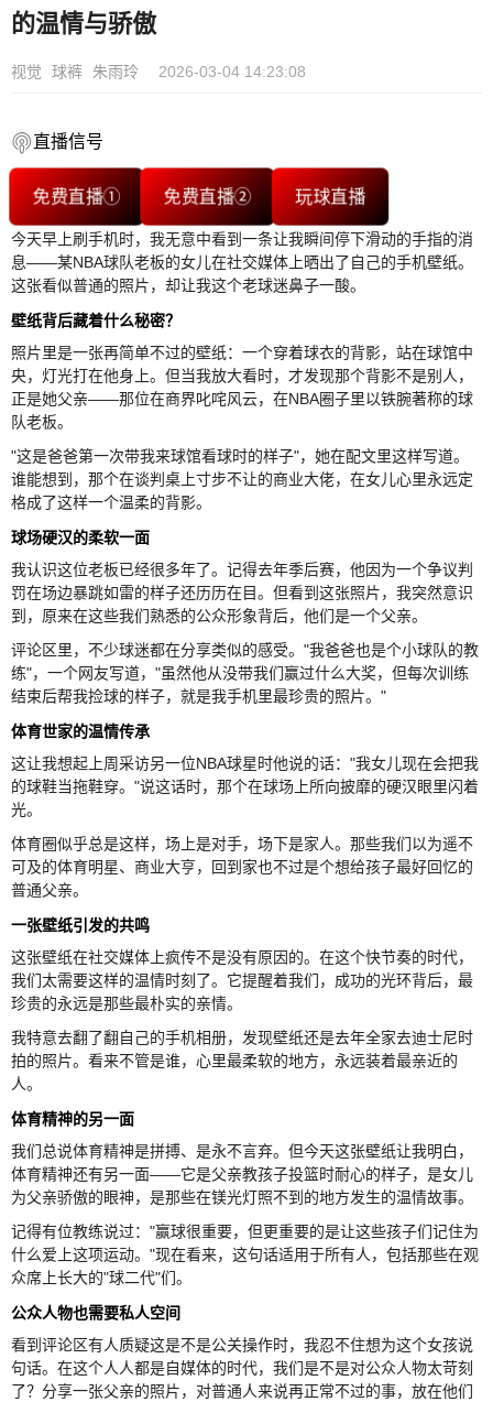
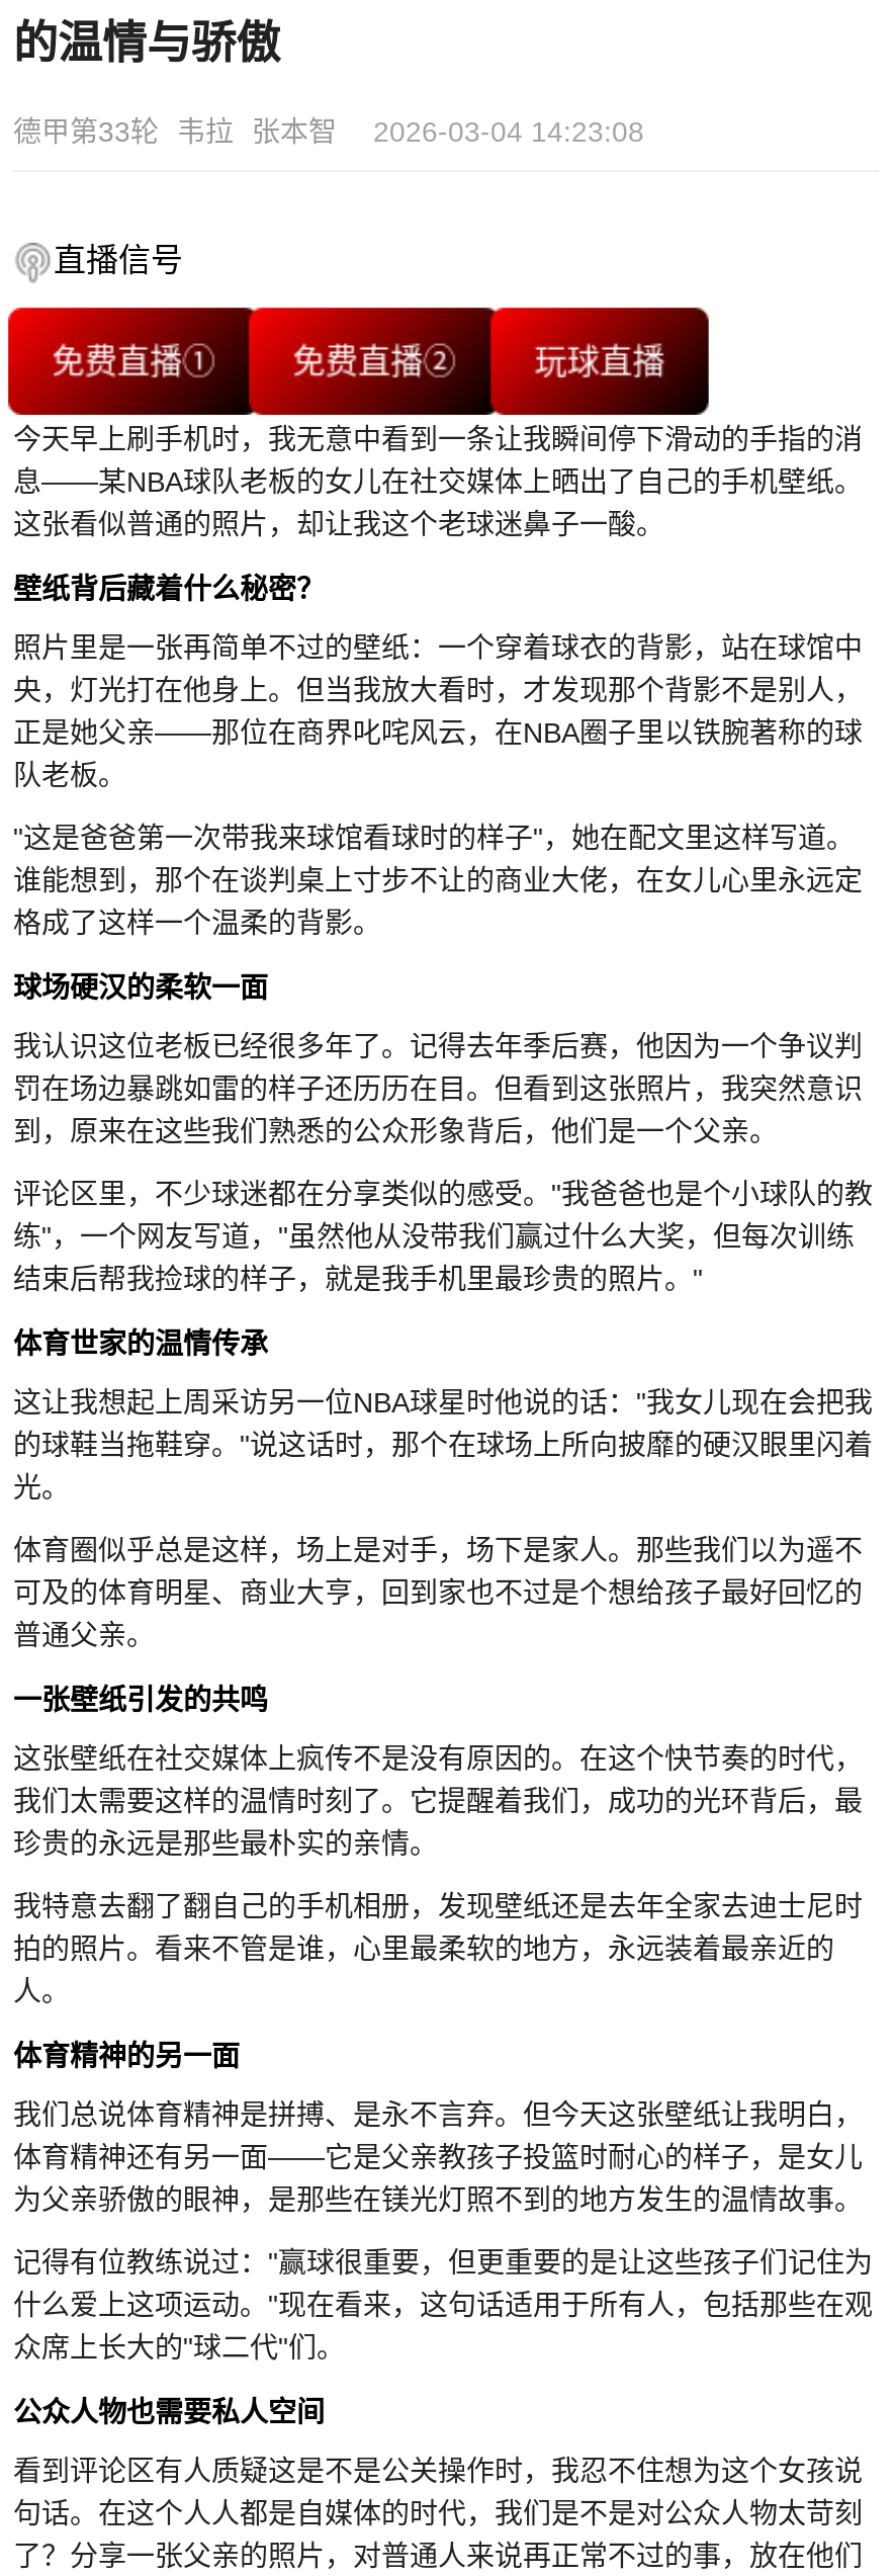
[11,63,139,80] 视觉 球裤 朱雨玲 -> [13,115,337,148] 德甲第33轮 韦拉 张本智

